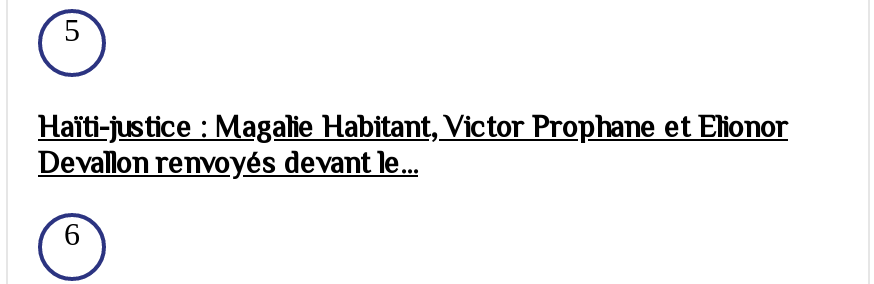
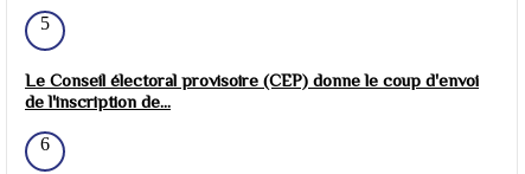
[38,109,788,179] Haïti-justice : Magalie Habitant, Victor Prophane et Elionor | Devallon renvoyés devant le... -> [25,70,479,112] Le Conseil électoral provisoire (CEP) donne le coup d'envoi | de l'inscription de...

